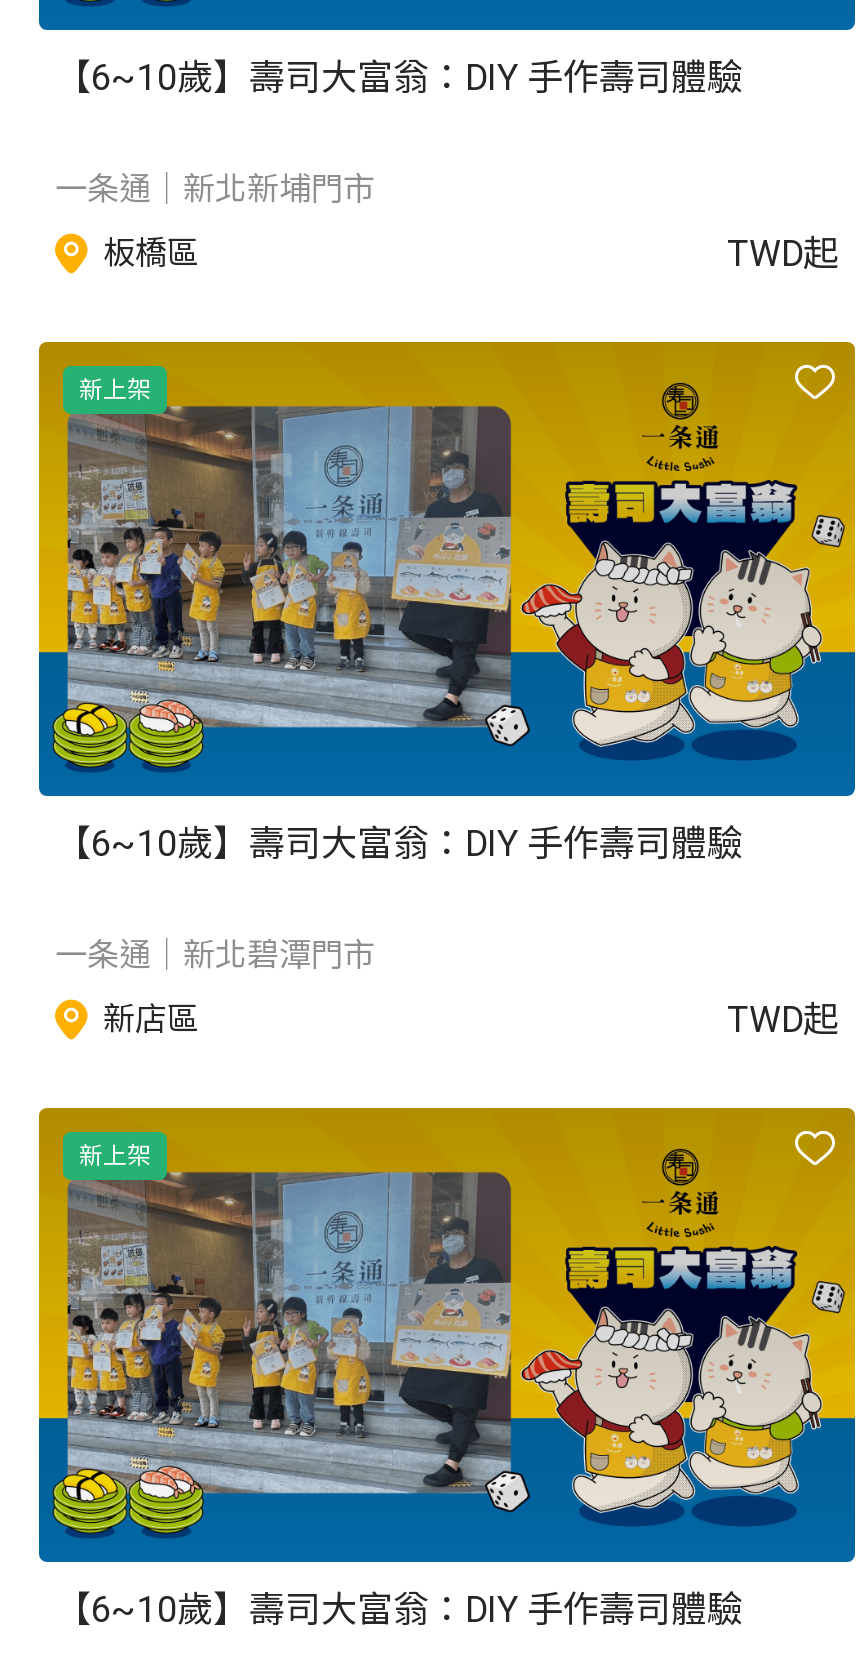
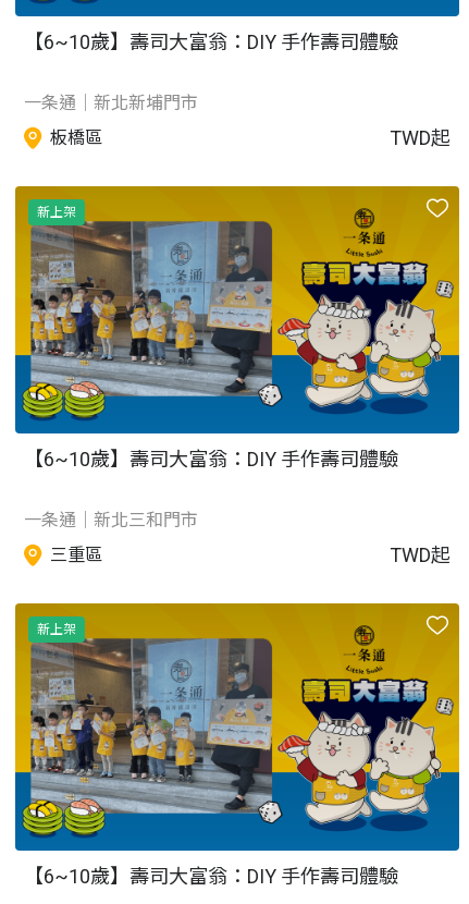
[55,935,375,973] 一条通｜新北碧潭門市 -> [24,509,198,530] 一条通｜新北三和門市
[103,999,199,1037] 新店區 -> [50,544,102,565] 三重區

